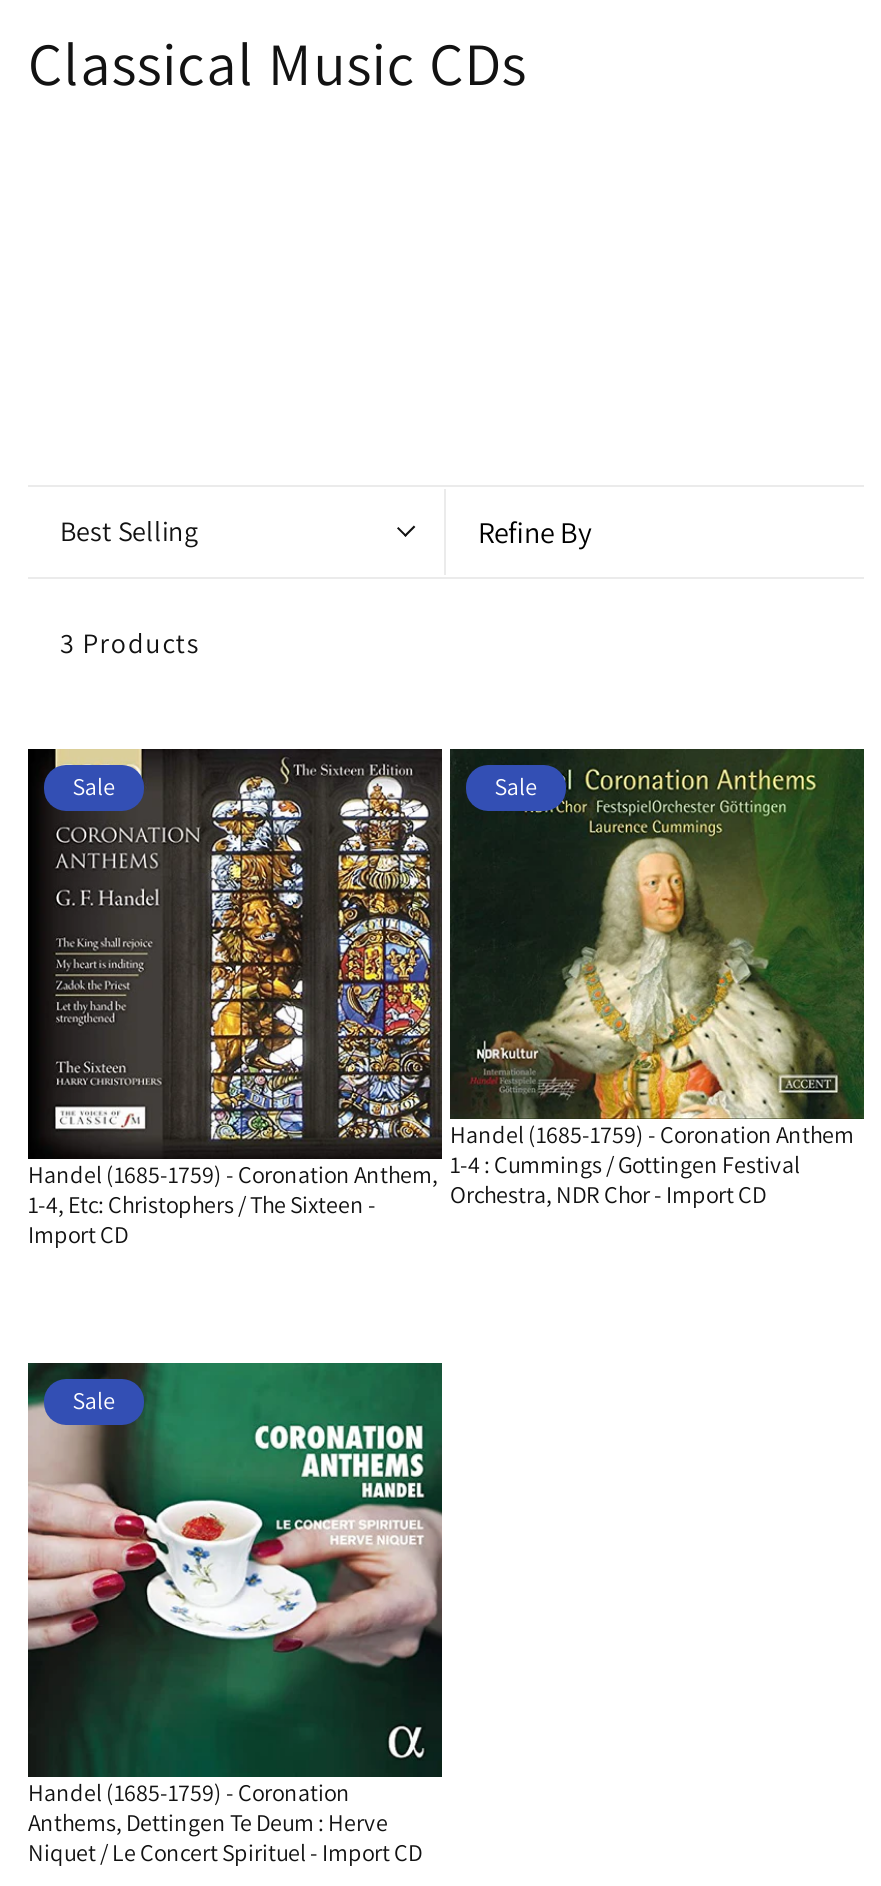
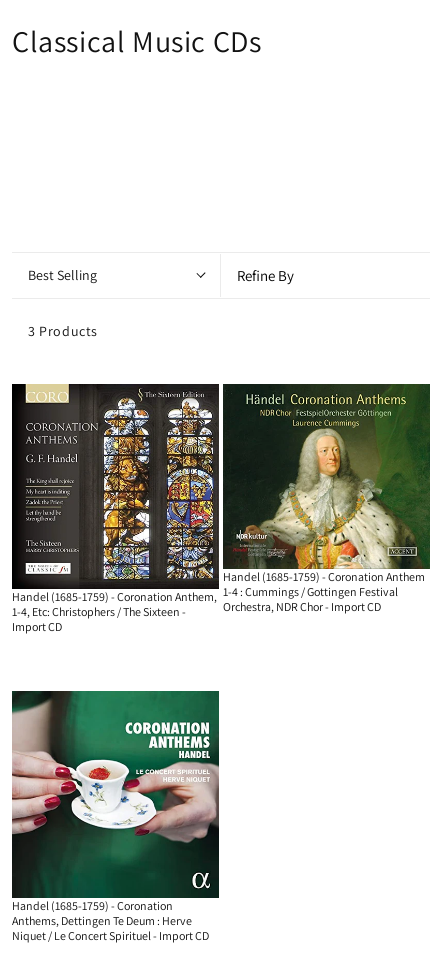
[72,771,115,801] Sale -> none
[494,771,537,801] Sale -> none
[72,1386,115,1416] Sale -> none

